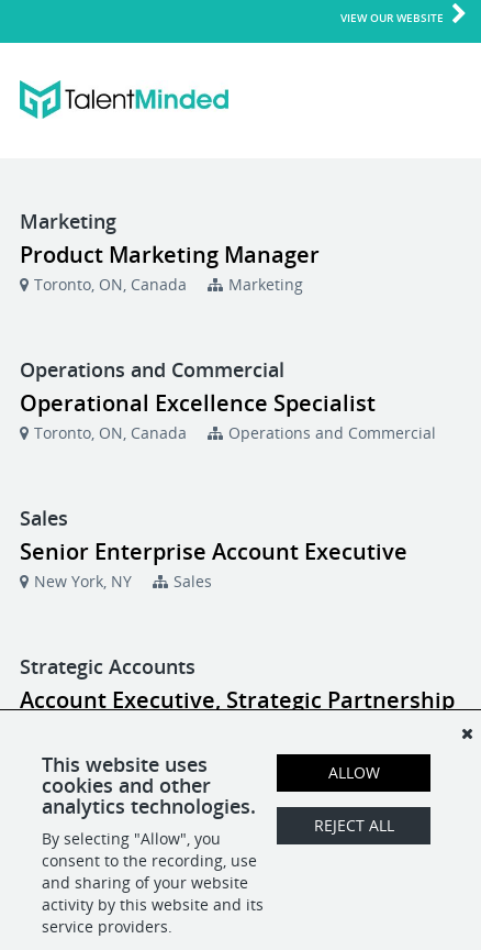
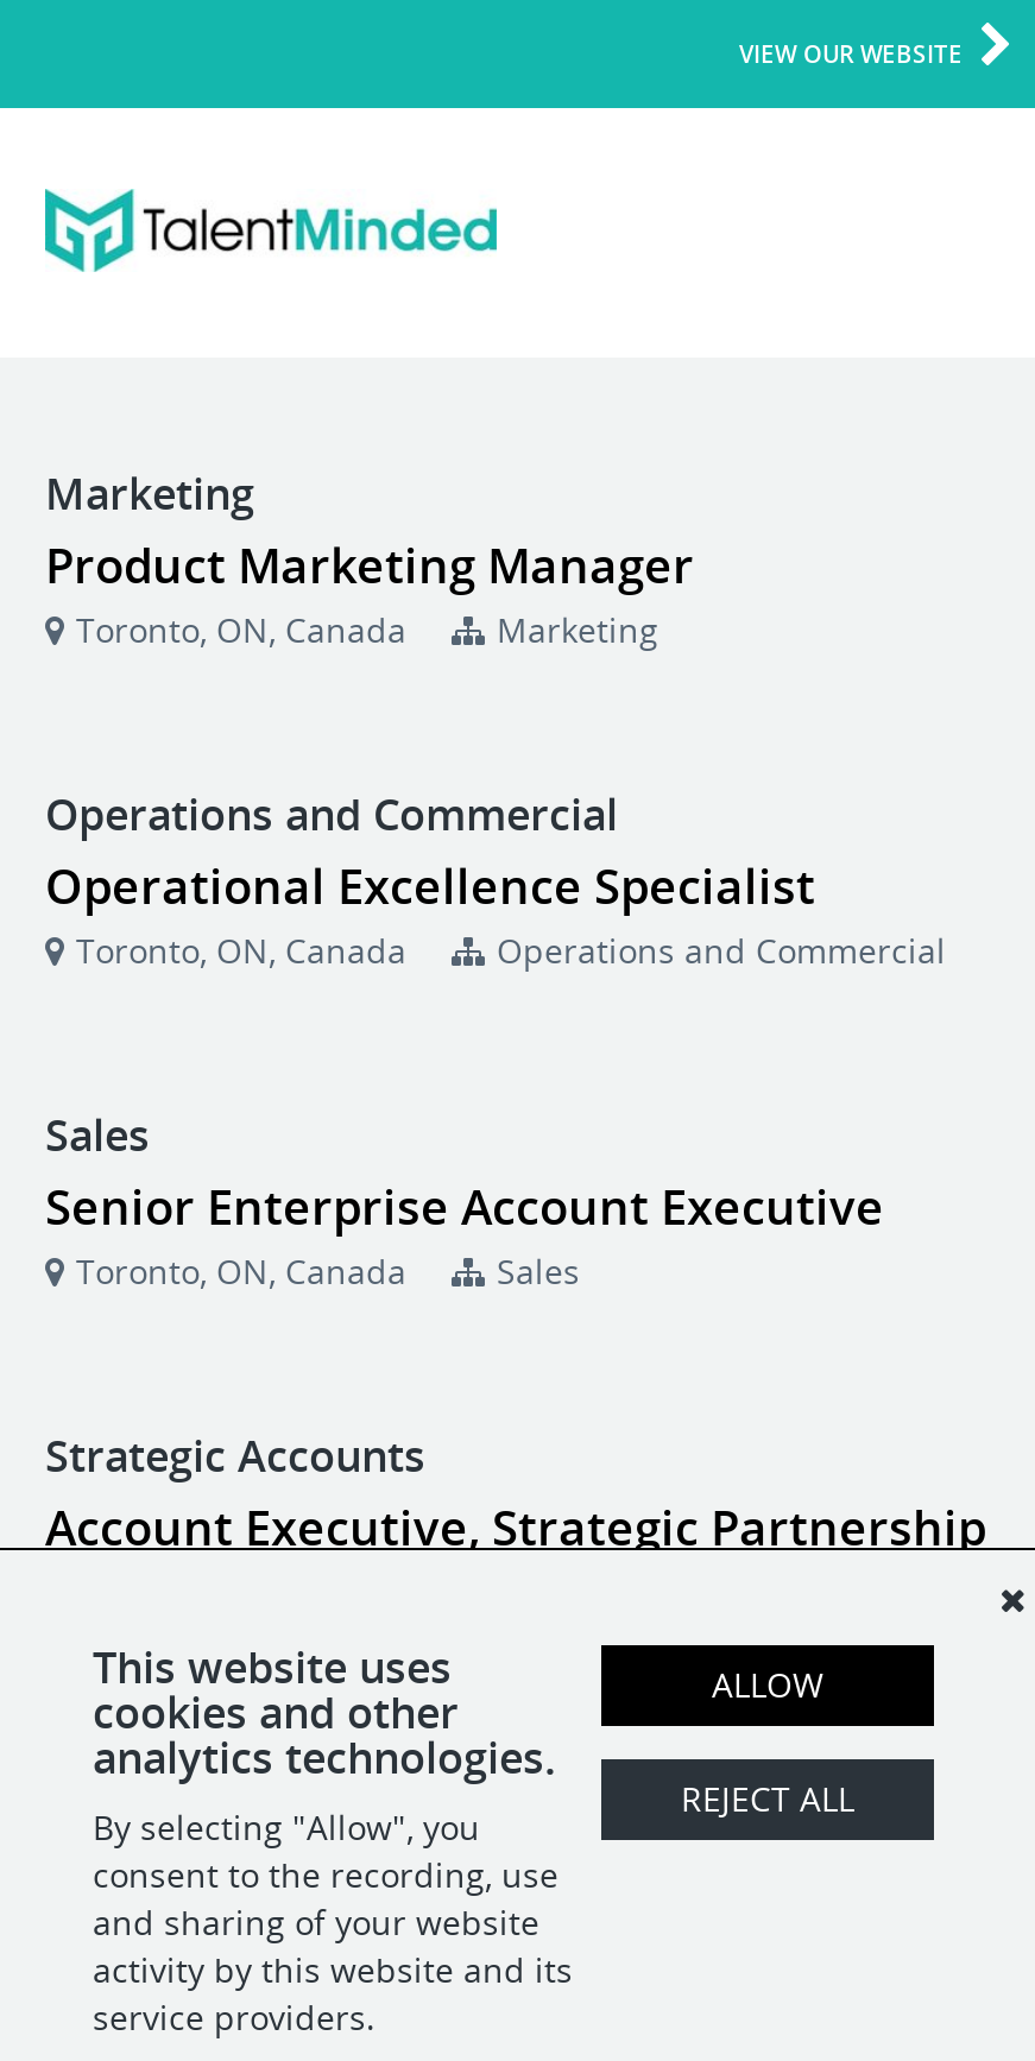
[34,571,132,592] New York, NY -> [76,1248,406,1294] Toronto, ON, Canada

